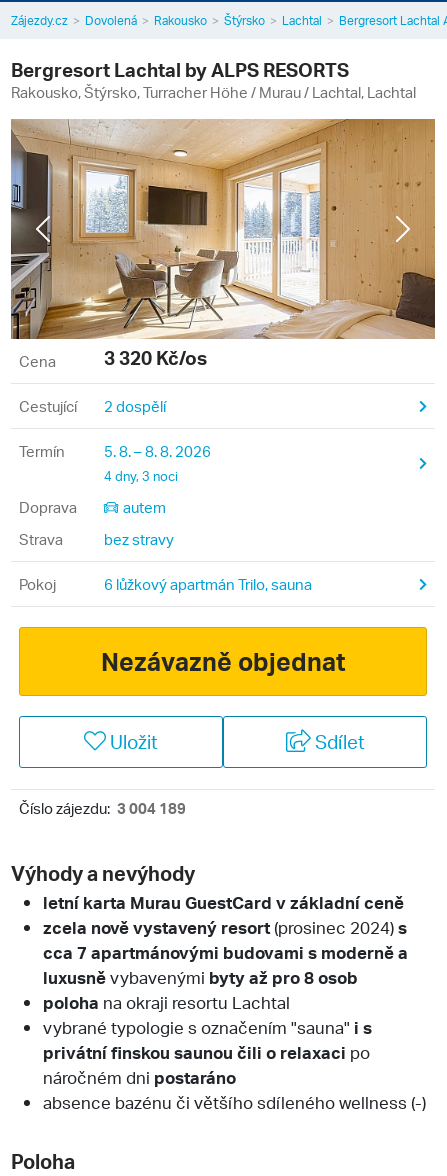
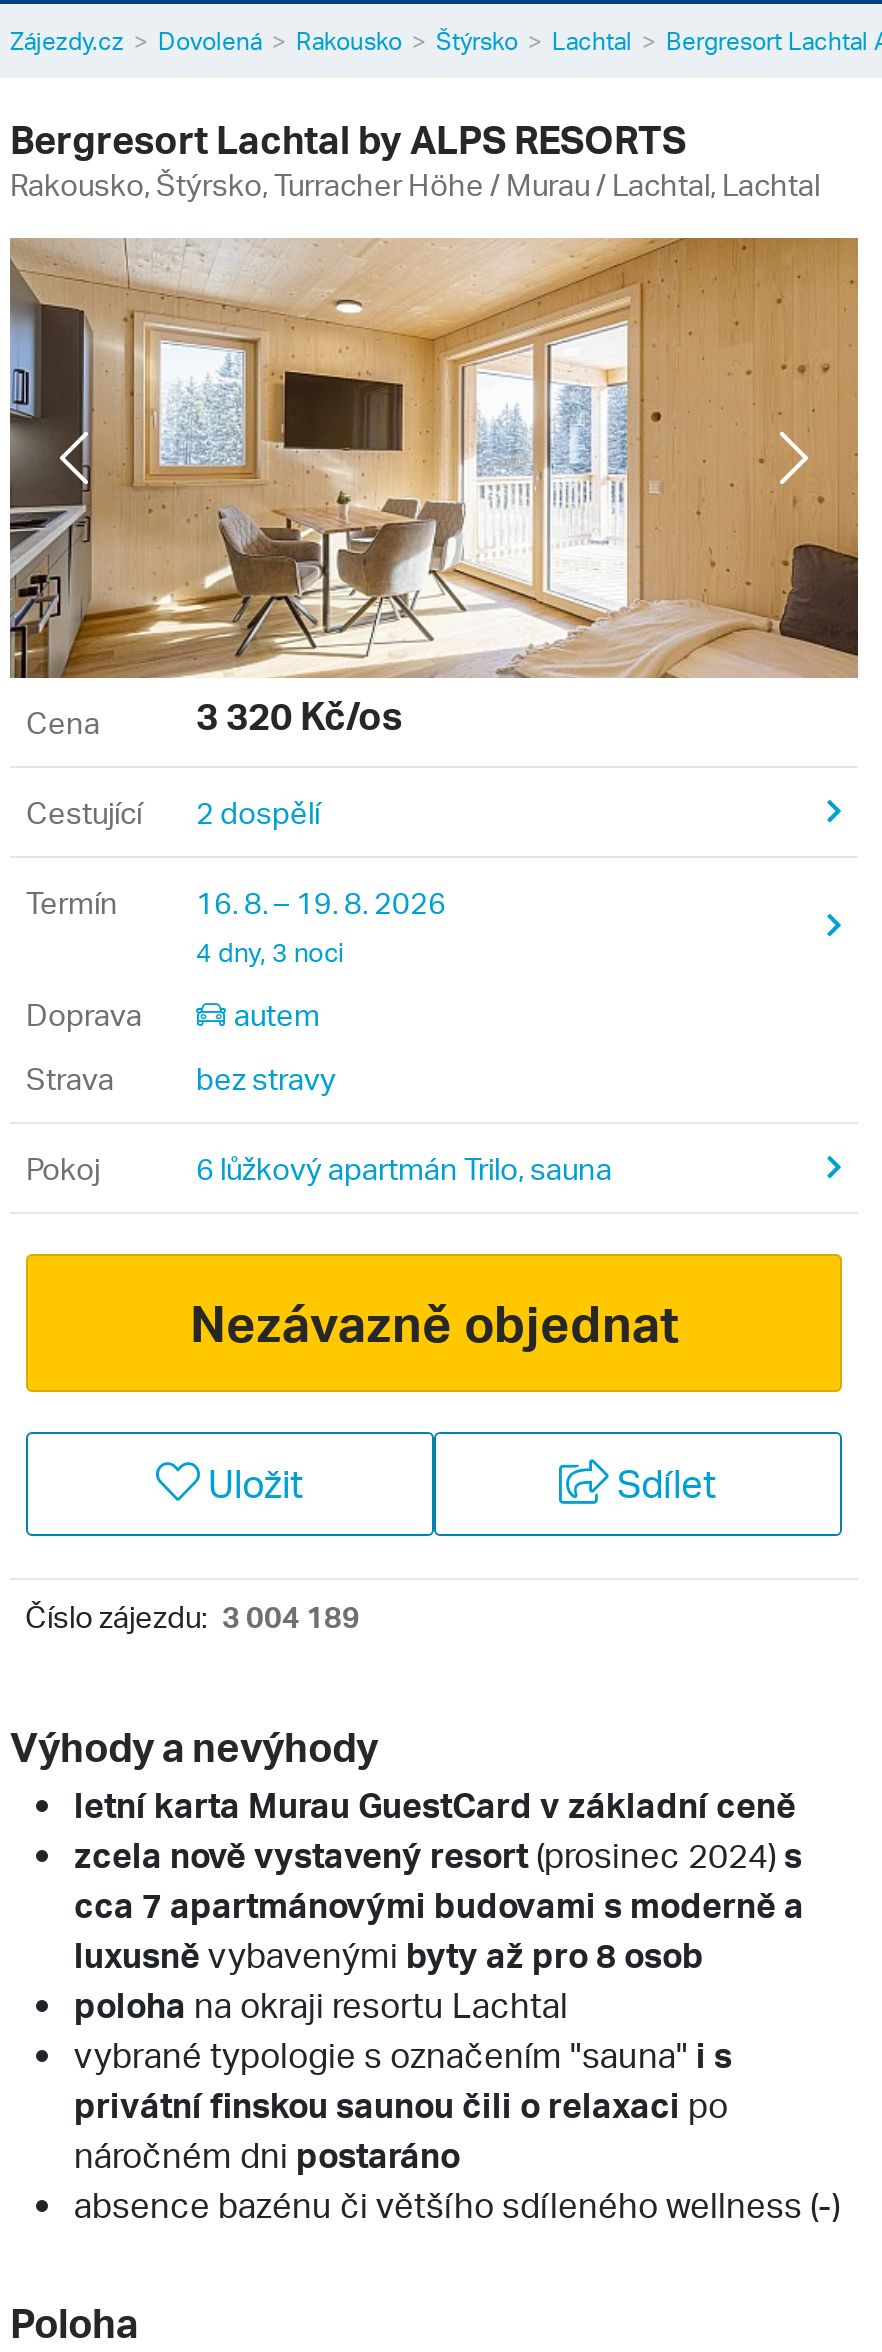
[19,441,211,461] Termín 5. 8. – 8. 8. 2026 -> [26,882,446,922] Termín 16. 8. – 19. 8. 2026

